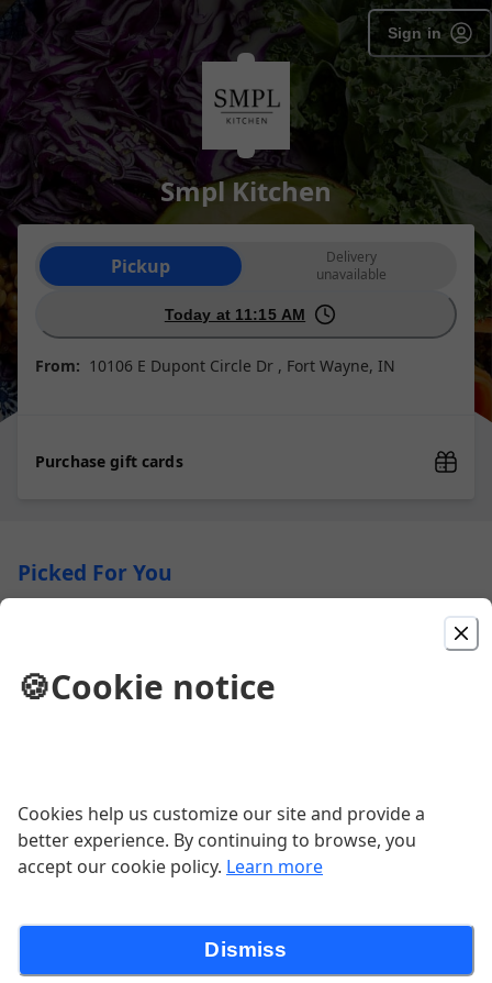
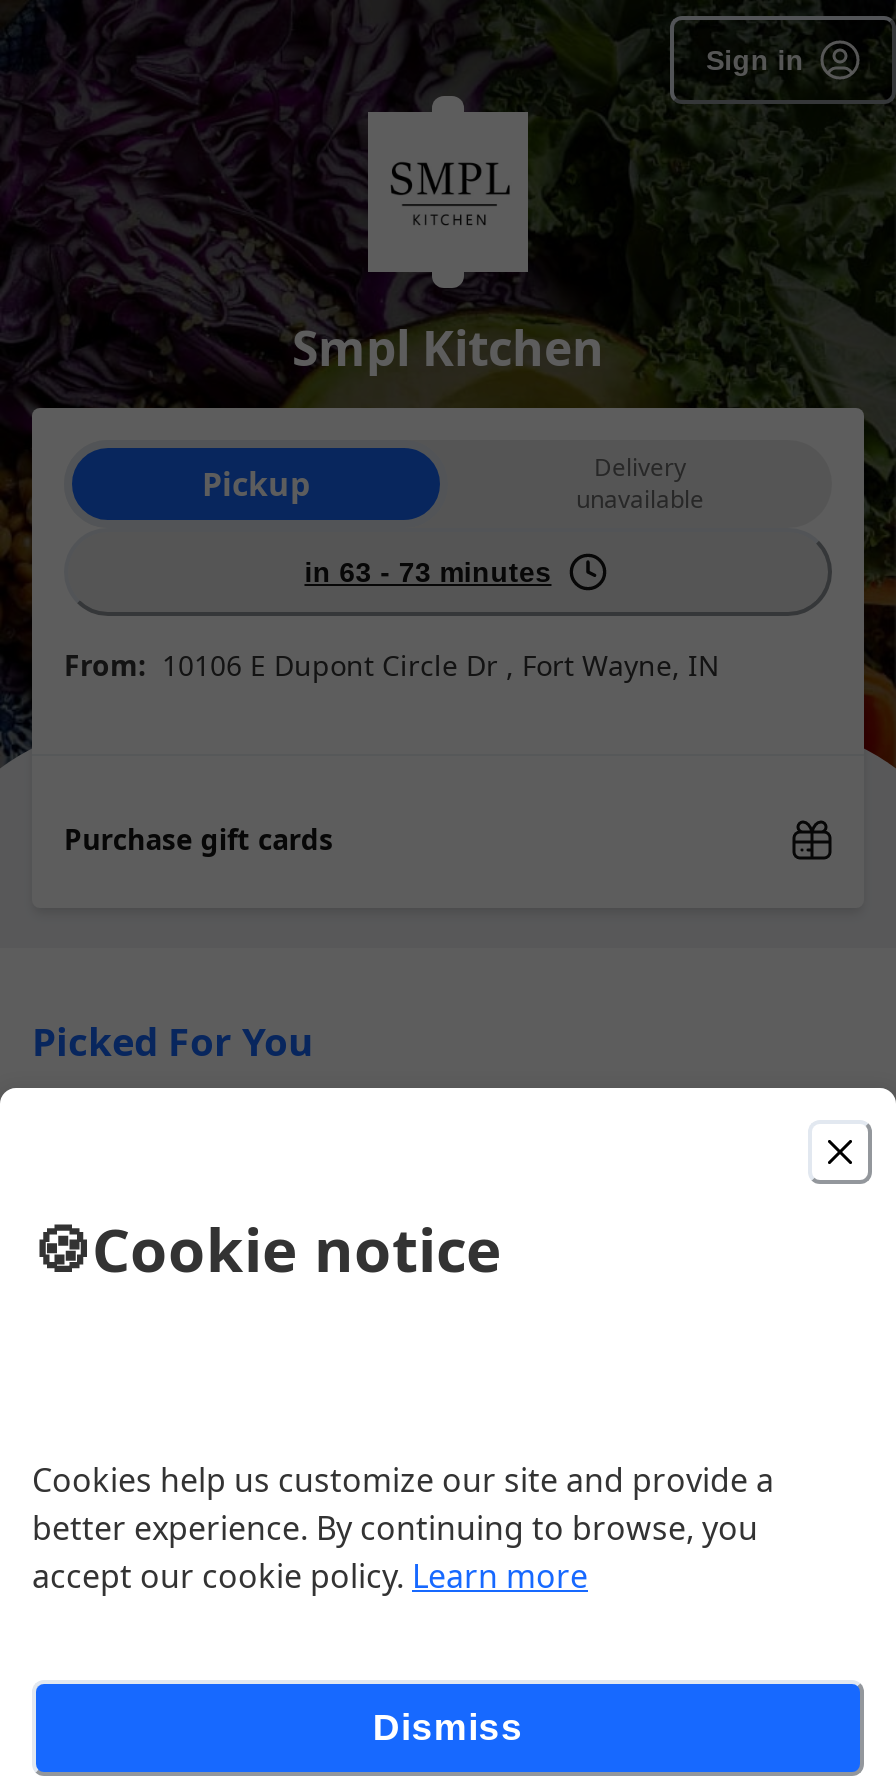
[165,306,306,323] Today at 11:15 AM -> [304,556,552,588] in 63 - 73 minutes

